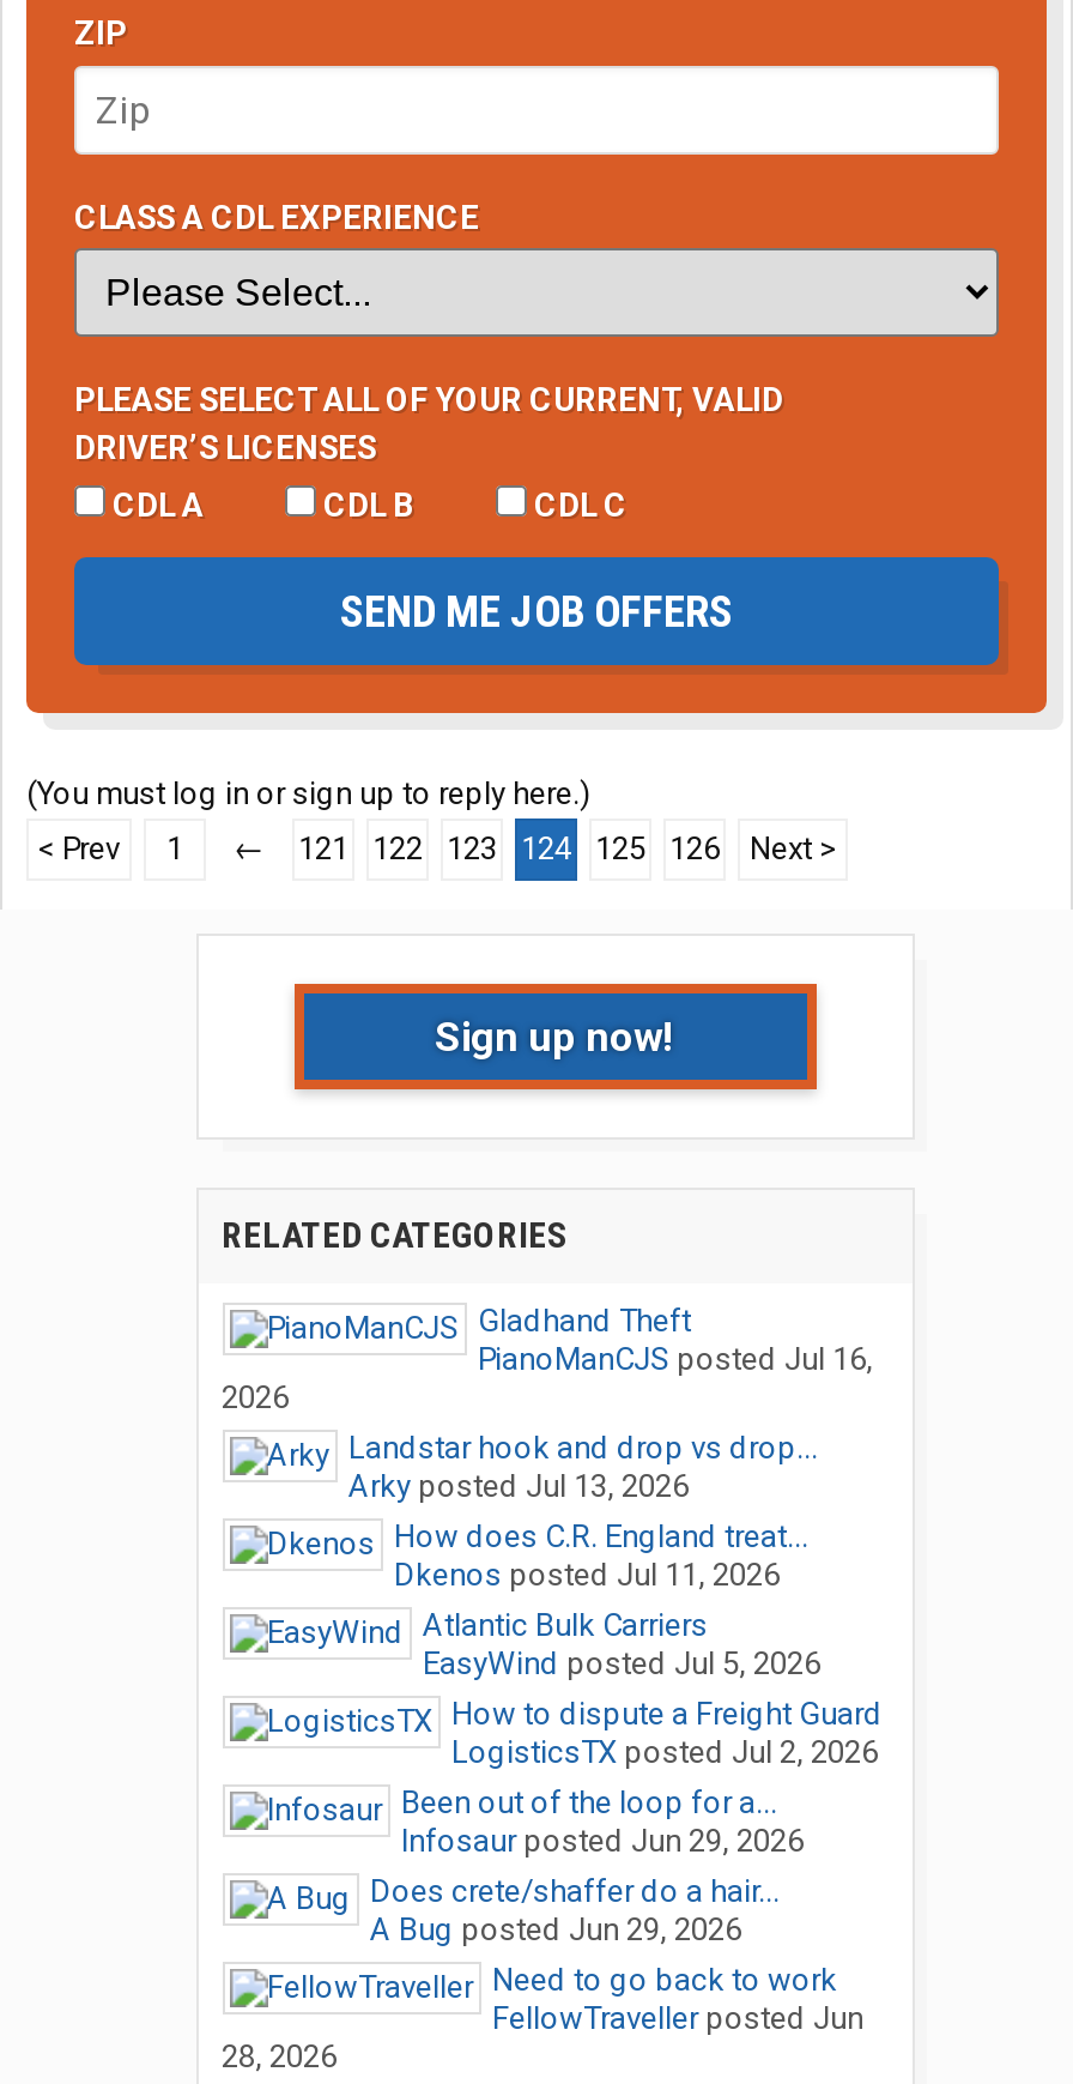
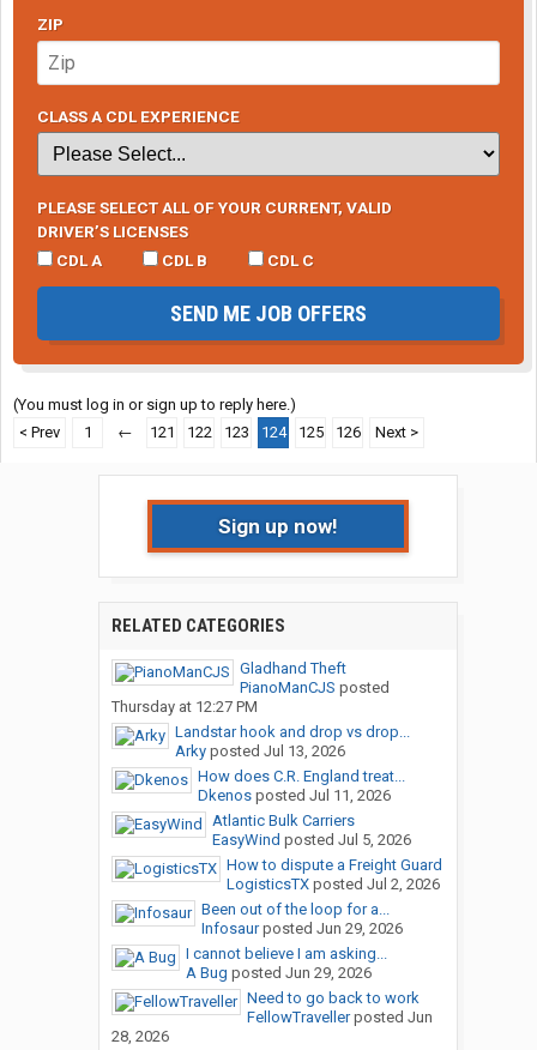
[222,1341,873,1415] PianoManCJS posted Jul 16, | 2026 -> [111,678,389,716] PianoManCJS posted | Thursday at 12:27 PM
[370,1873,780,1909] Does crete/shaffer do a hair... -> [185,945,387,962] I cannot believe I am asking...

